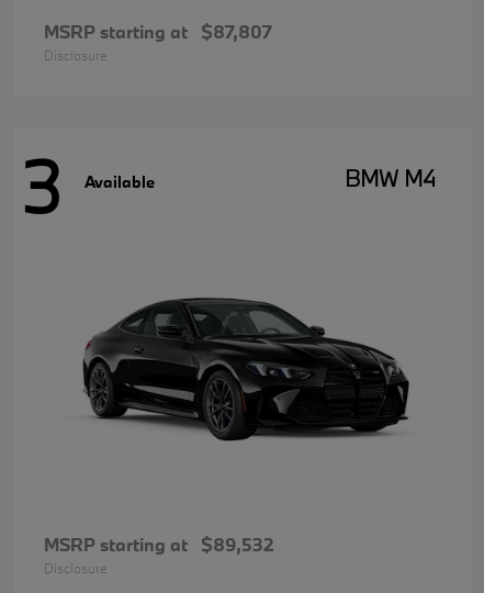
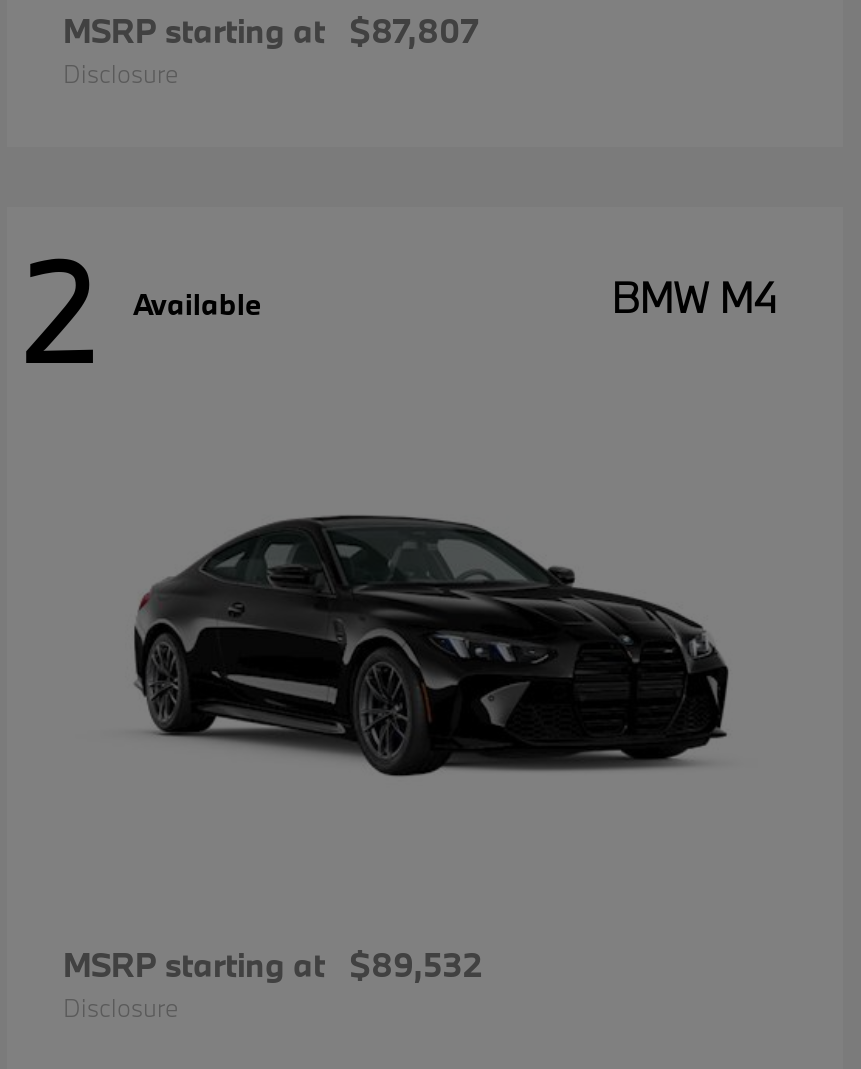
[22,138,155,234] 3 Available -> [23,225,261,399] 2 Available

